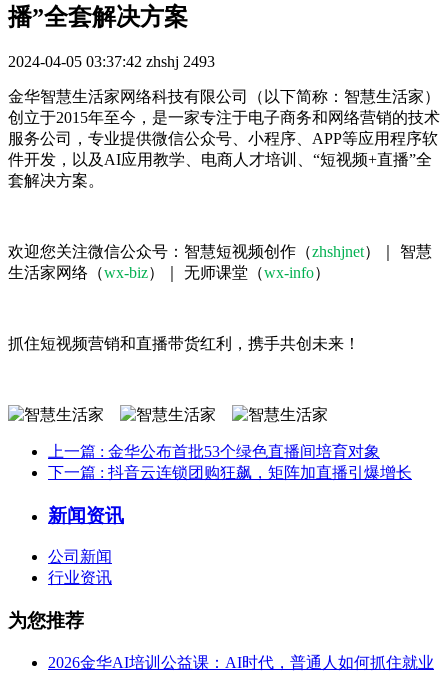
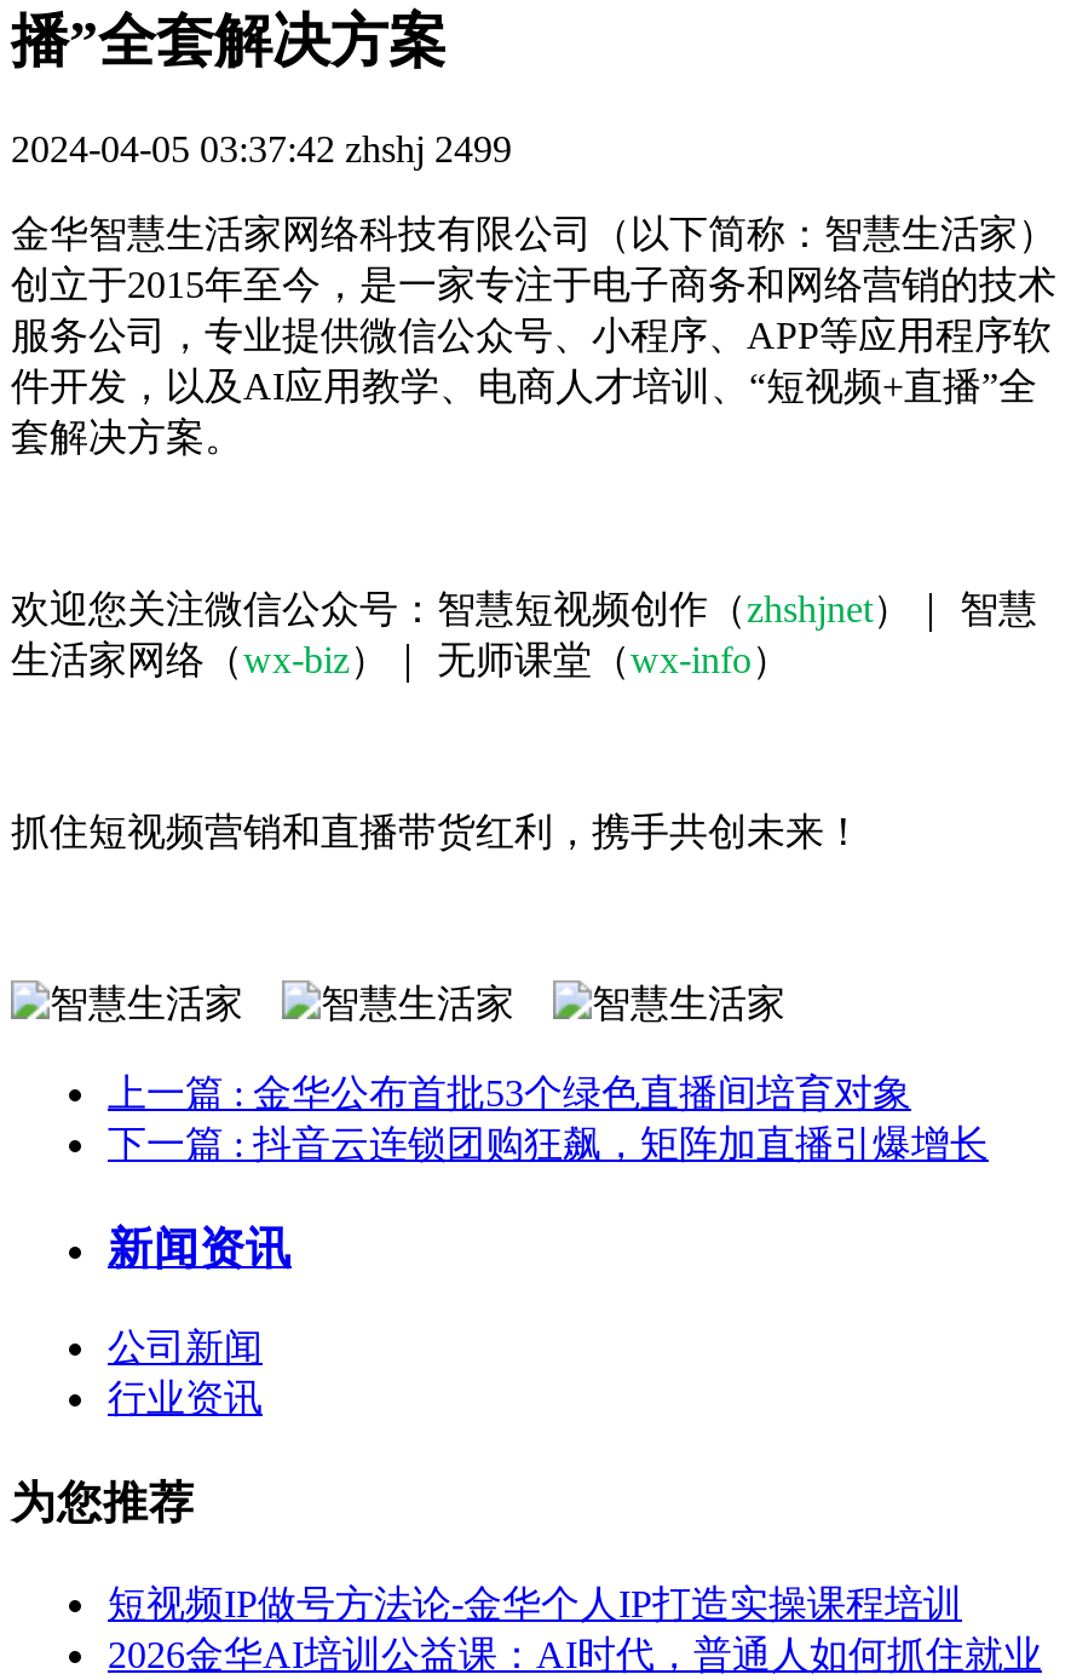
[8,53,215,70] 2024-04-05 03:37:42 zhshj 2493 -> [11,128,512,169] 2024-04-05 03:37:42 zhshj 2499
none -> [108,1582,962,1624] 短视频IP做号方法论-金华个人IP打造实操课程培训

